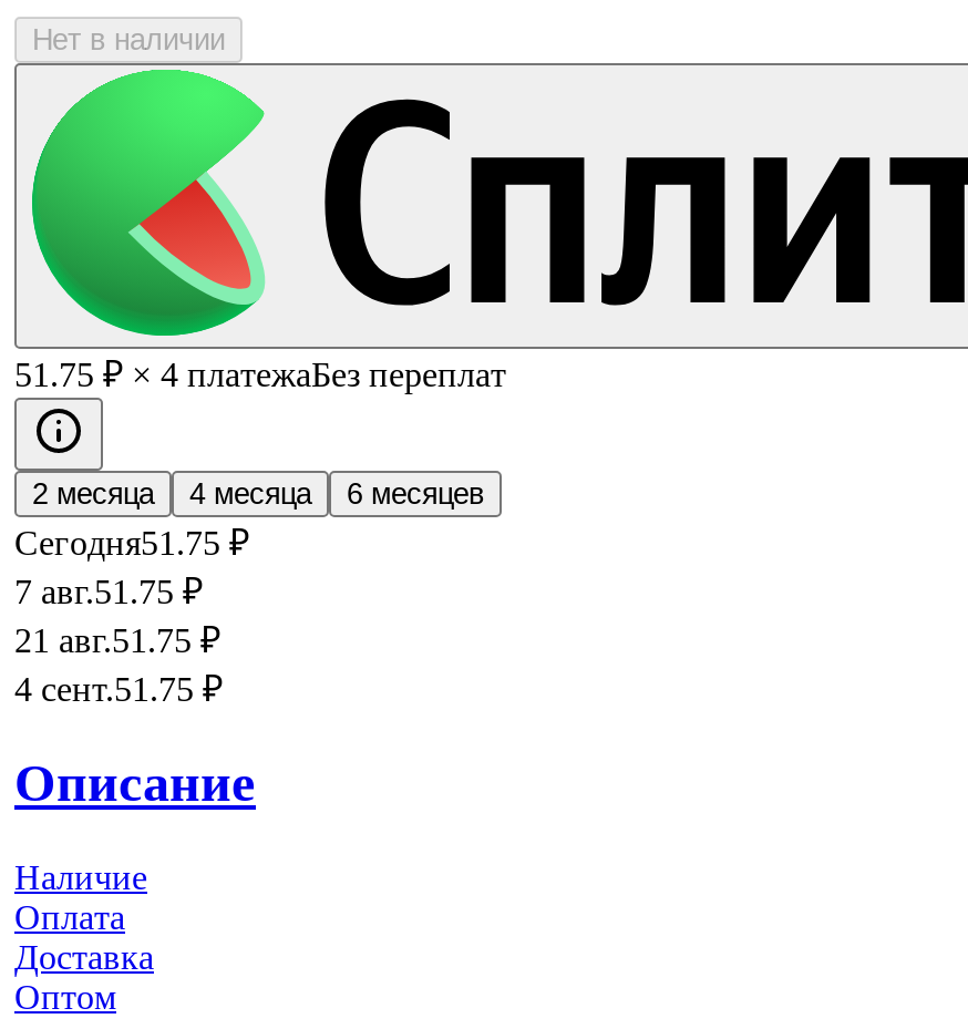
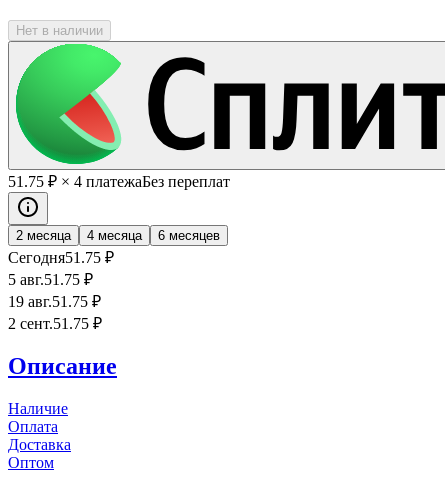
[14,572,203,609] 7 авг.51.75 ₽ -> [8,270,93,287] 5 авг.51.75 ₽
[14,620,220,658] 21 авг.51.75 ₽ -> [8,292,101,309] 19 авг.51.75 ₽
[14,669,223,707] 4 сент.51.75 ₽ -> [8,314,102,331] 2 сент.51.75 ₽

